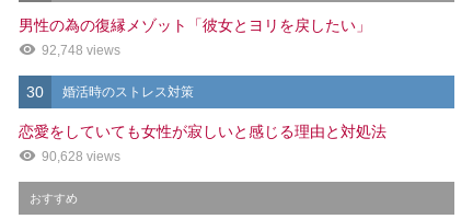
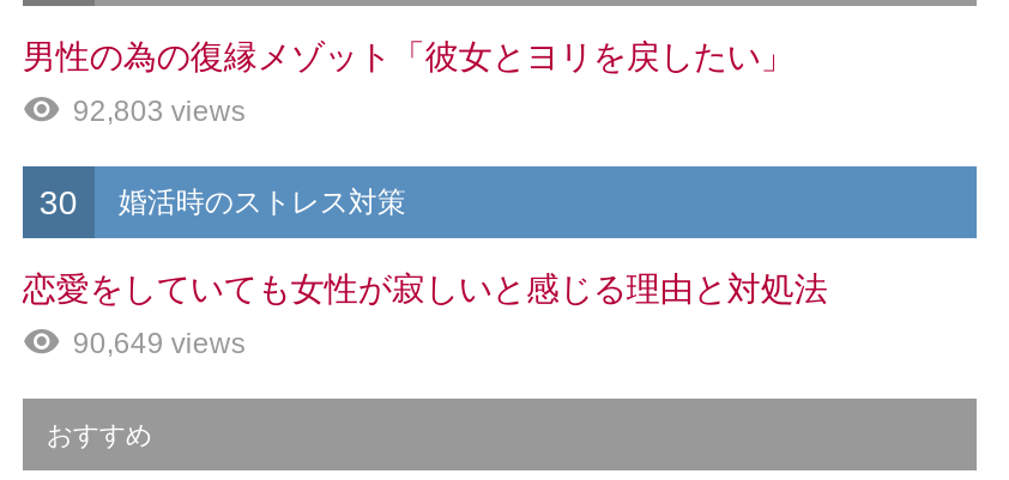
[41,42,120,58] 92,748 views -> [73,94,245,127] 92,803 views
[41,148,120,164] 90,628 views -> [73,326,245,359] 90,649 views

